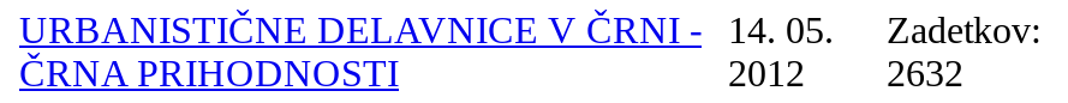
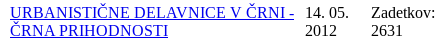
[887,52,963,93] 2632 -> [371,22,403,39] 2631

